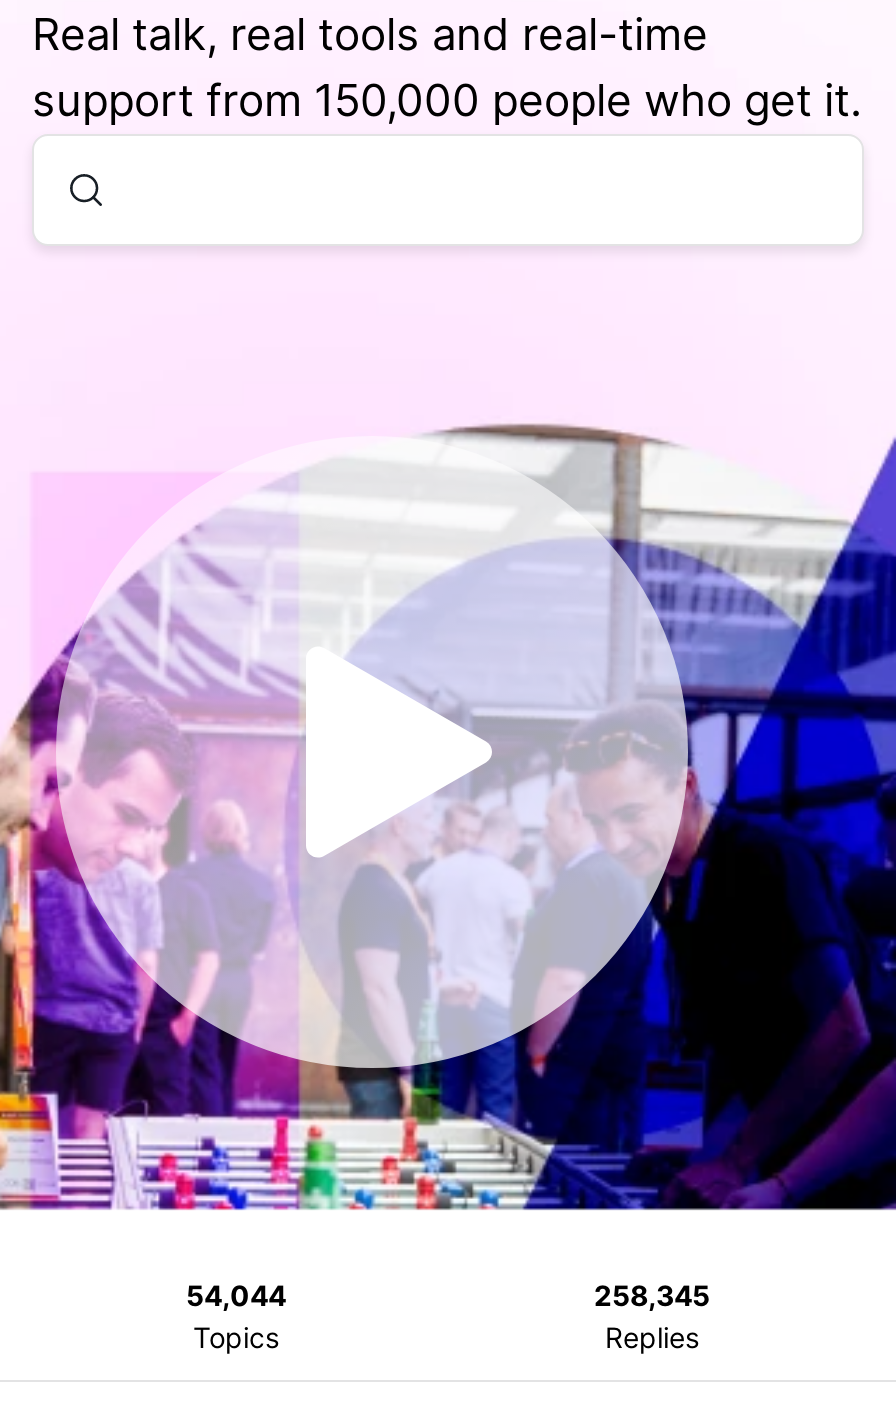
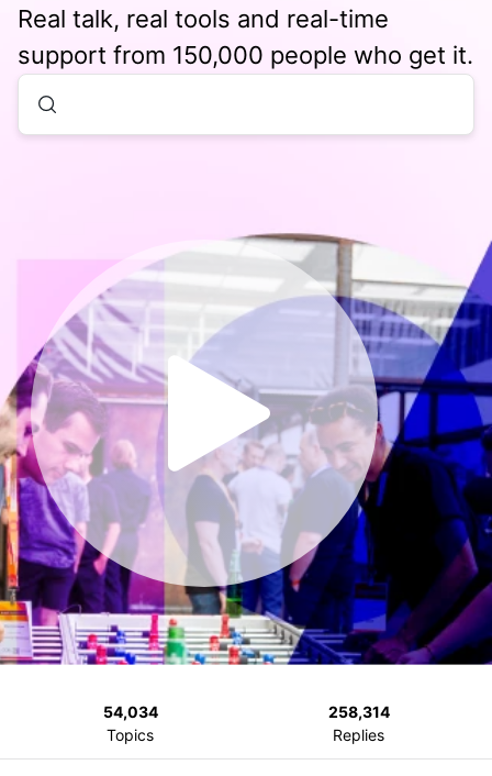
[186,1278,286,1312] 54,044 -> [103,703,158,721] 54,034
[594,1278,710,1312] 258,345 -> [328,703,389,721] 258,314

